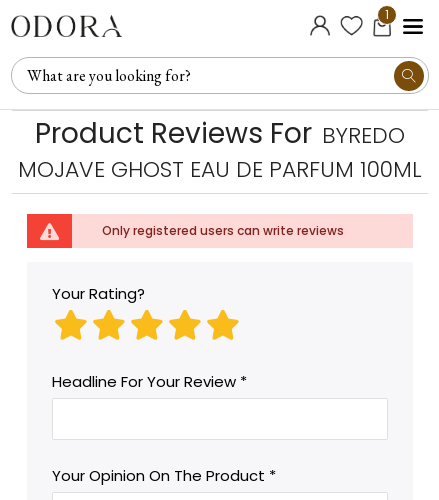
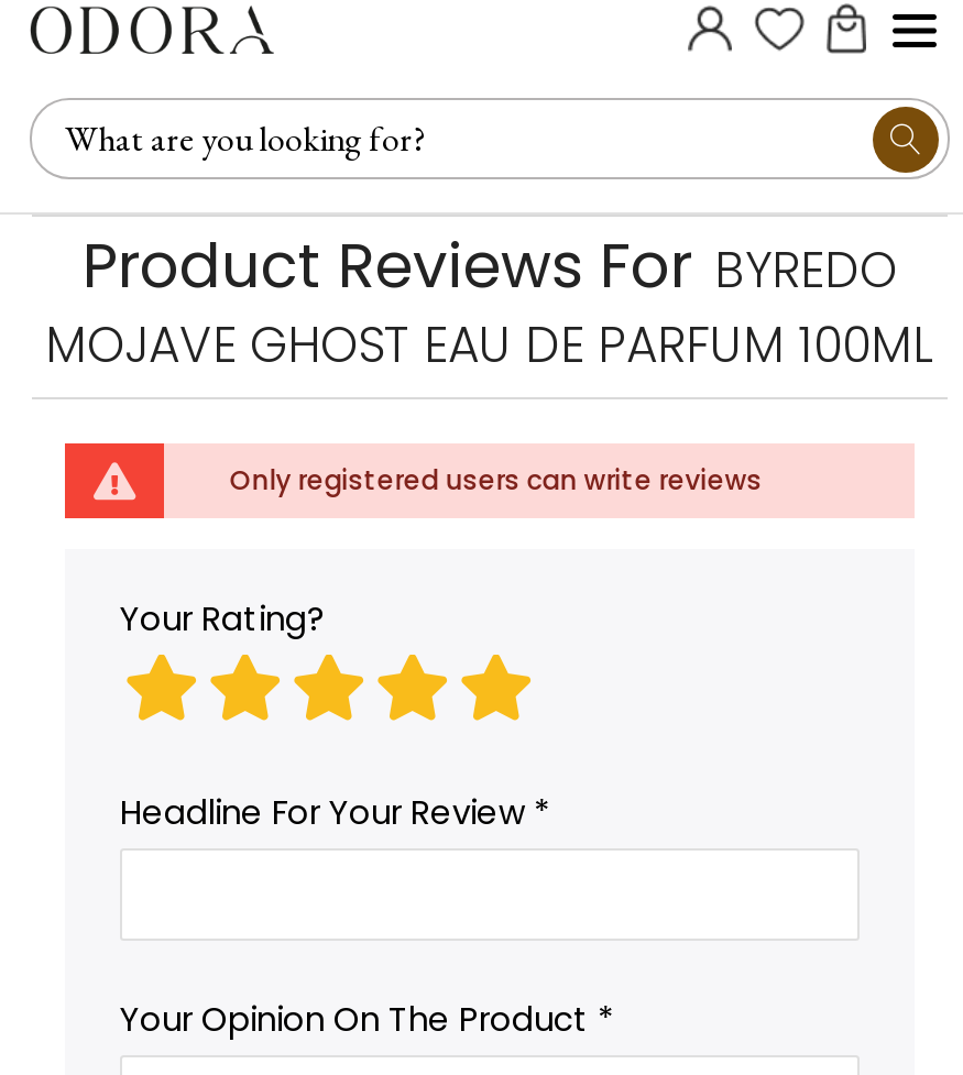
[385,6,389,23] 1 -> none

